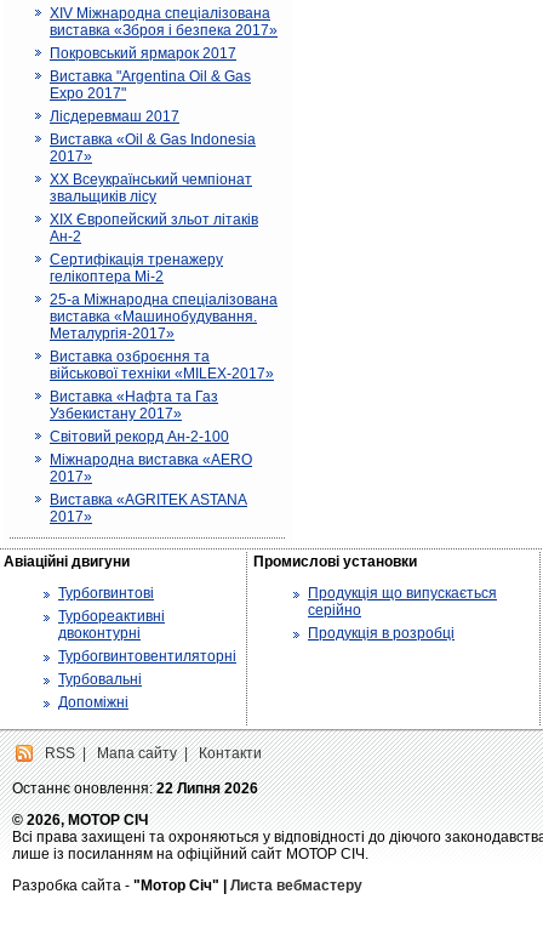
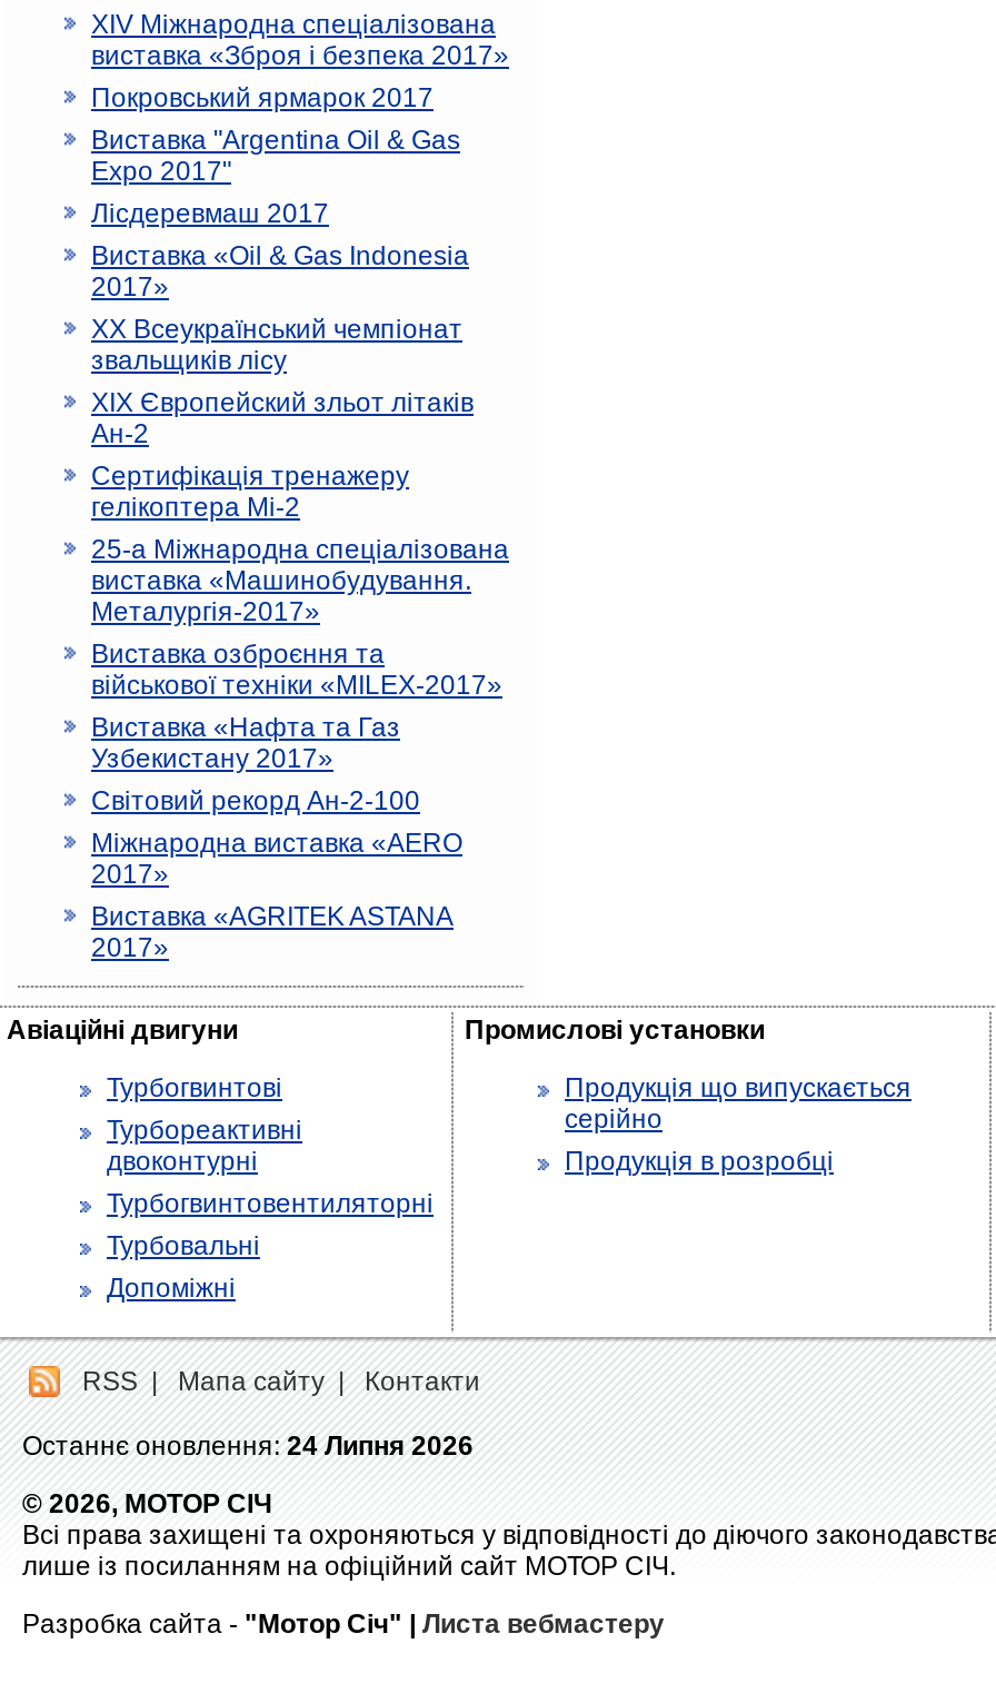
[12,780,258,797] Останнє оновлення: 22 Липня 2026 -> [22,1430,474,1462] Останнє оновлення: 24 Липня 2026

